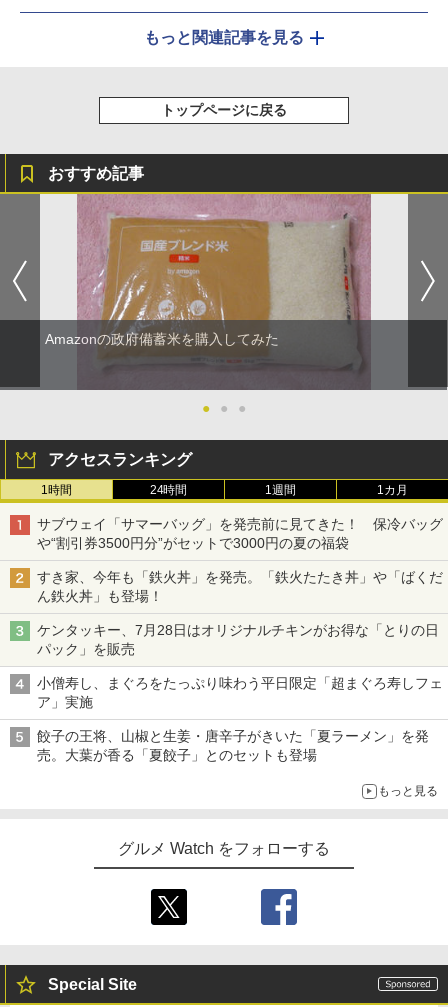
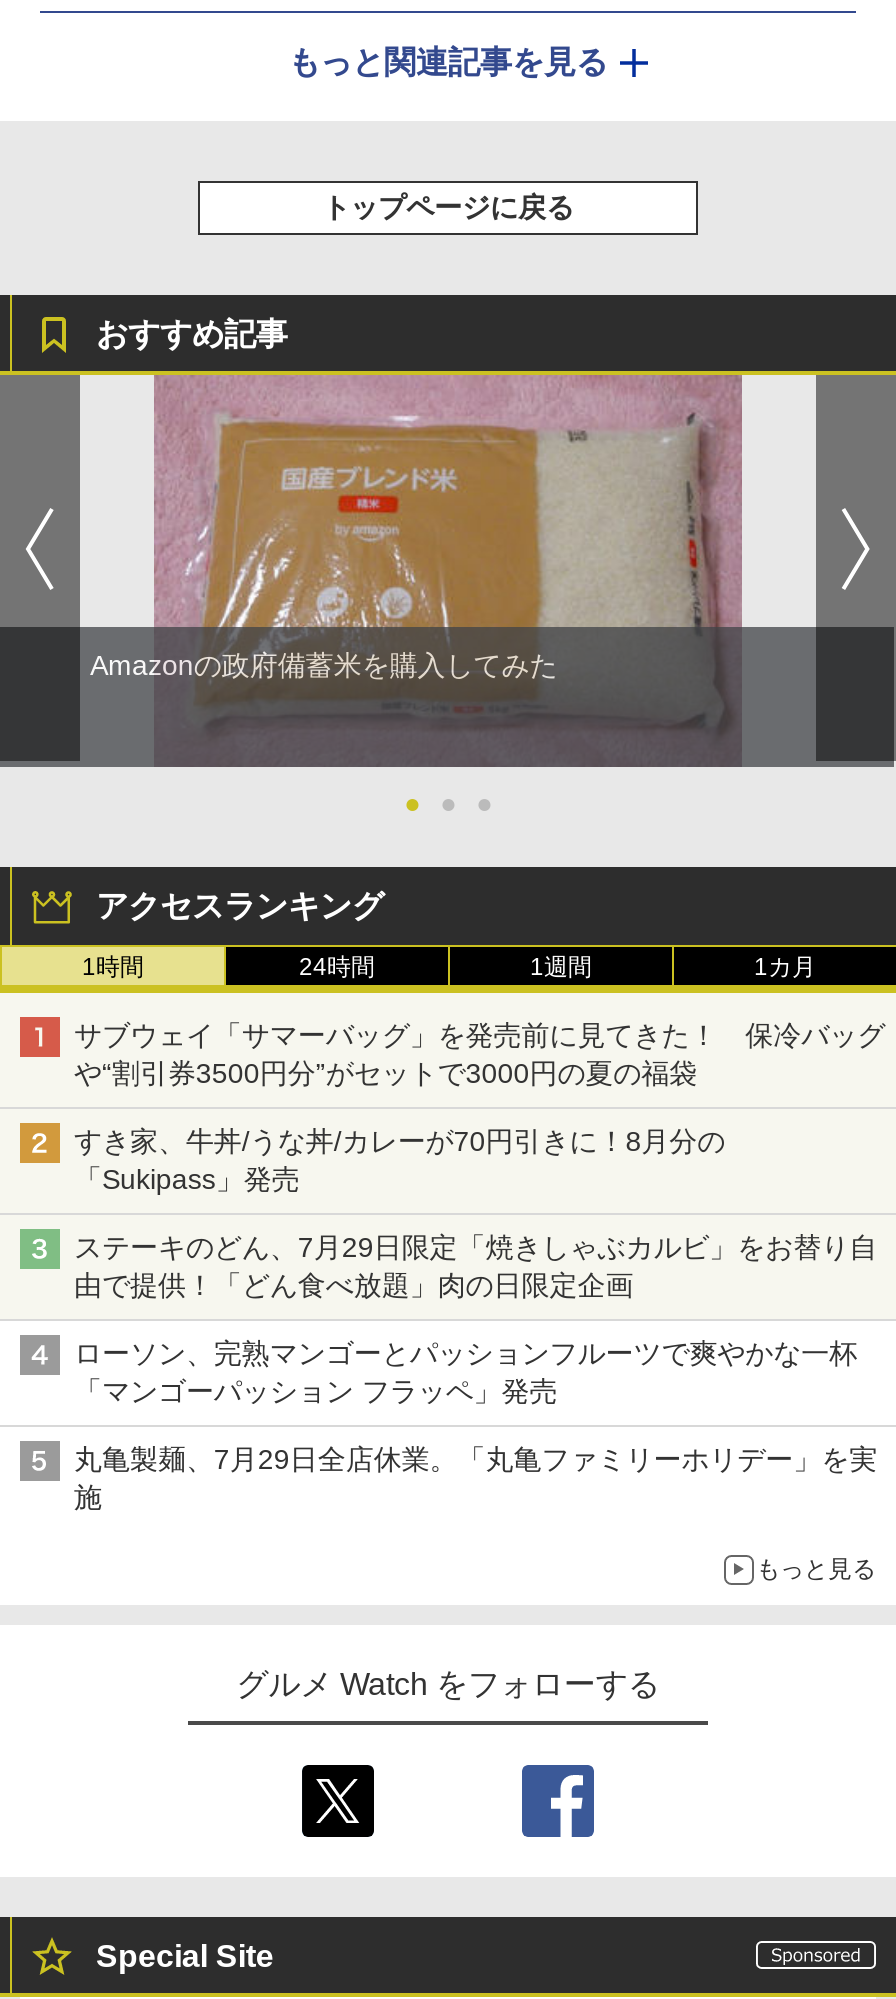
[37,569,443,604] すき家、今年も「鉄火丼」を発売。「鉄火たたき丼」や「ばくだ | ん鉄火丼」も登場！ -> [74,1125,725,1195] すき家、牛丼/うな丼/カレーが70円引きに！8月分の | 「Sukipass」発売
[37,622,439,657] ケンタッキー、7月28日はオリジナルチキンがお得な「とりの日 | パック」を販売 -> [74,1231,877,1301] ステーキのどん、7月29日限定「焼きしゃぶカルビ」をお替り自 | 由で提供！「どん食べ放題」肉の日限定企画
[37,675,443,710] 小僧寿し、まぐろをたっぷり味わう平日限定「超まぐろ寿しフェ | ア」実施 -> [74,1337,857,1407] ローソン、完熟マンゴーとパッションフルーツで爽やかな一杯 | 「マンゴーパッション フラッペ」発売
[37,728,429,763] 餃子の王将、山椒と生姜・唐辛子がきいた「夏ラーメン」を発 | 売。大葉が香る「夏餃子」とのセットも登場 -> [74,1443,877,1513] 丸亀製麺、7月29日全店休業。「丸亀ファミリーホリデー」を実 | 施

